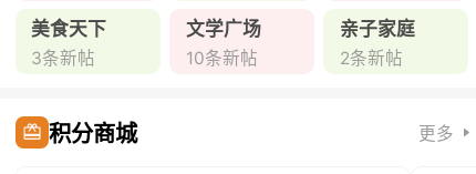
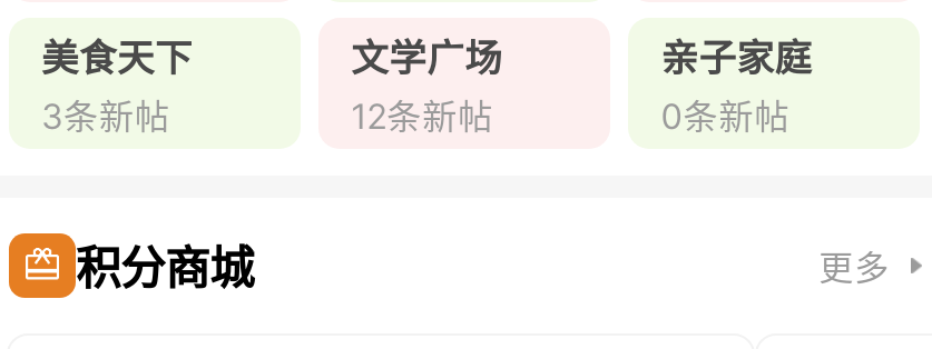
[186,47,257,68] 10条新帖 -> [351,95,494,137] 12条新帖
[340,47,403,68] 2条新帖 -> [661,95,790,137] 0条新帖

